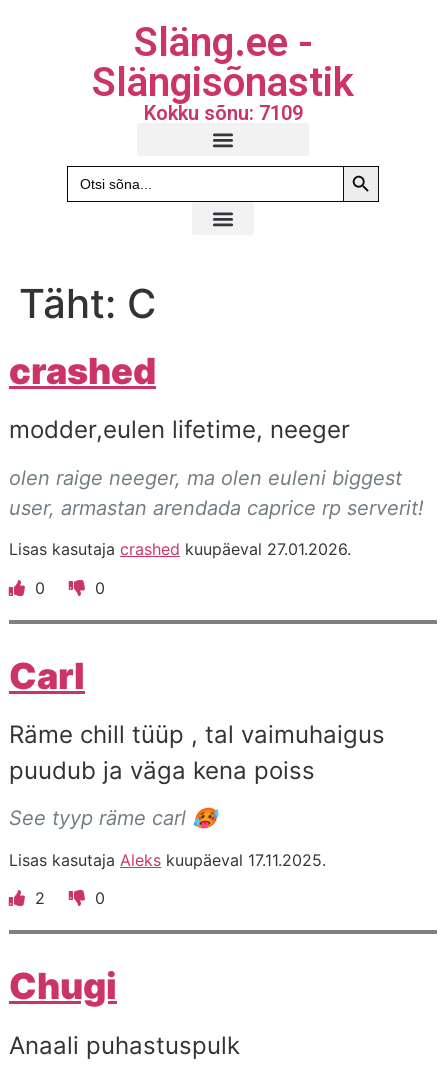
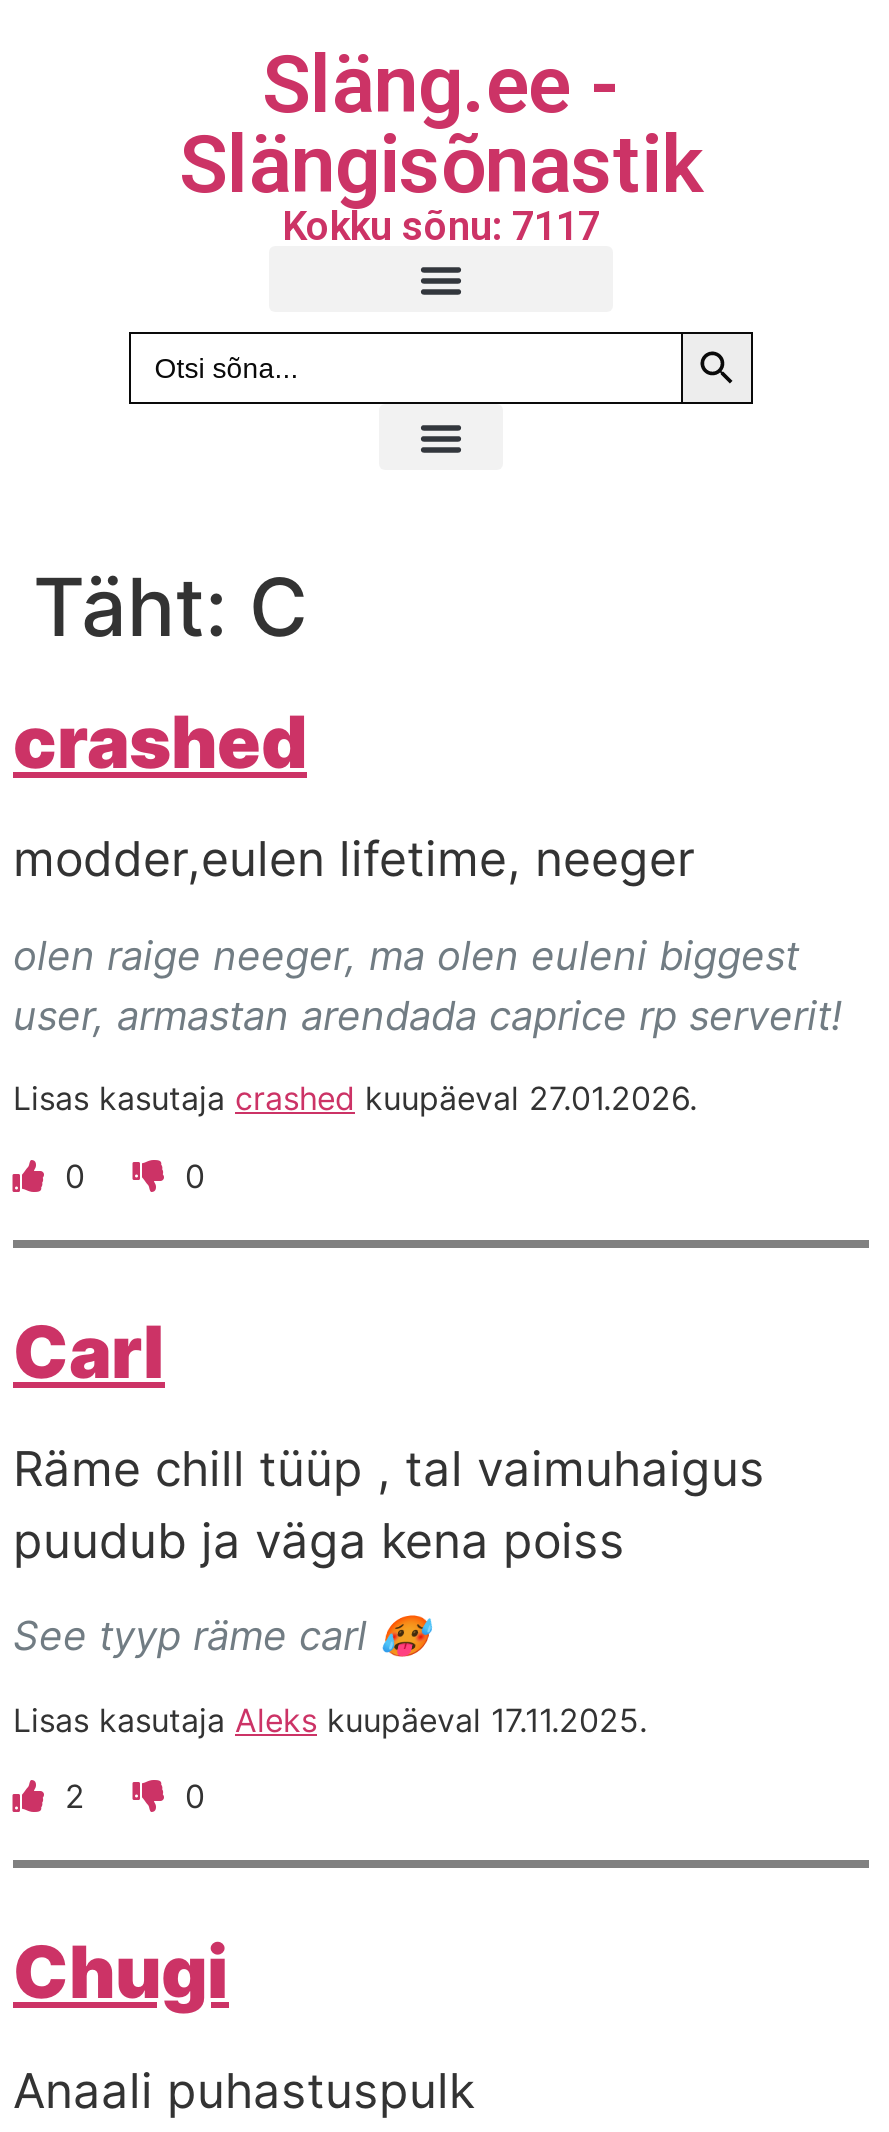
[143,101,302,125] Kokku sõnu: 7109 -> [282,202,600,250] Kokku sõnu: 7117

